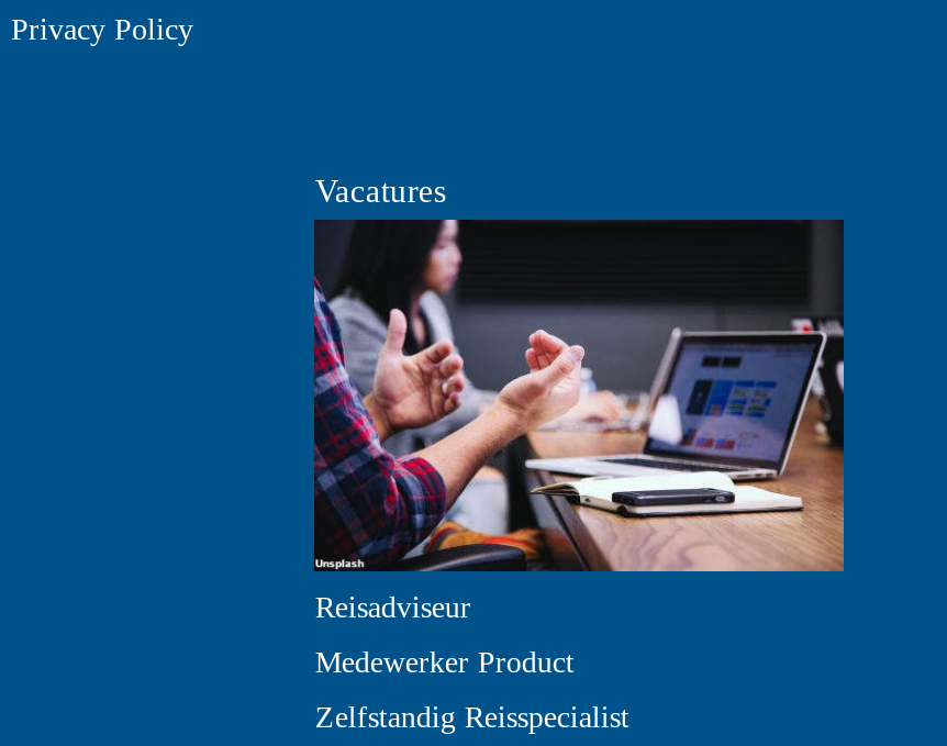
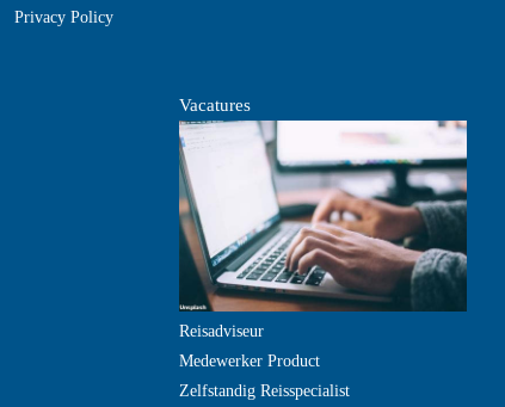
[312,218,846,574] [image] -> [178,119,468,313] [image]

